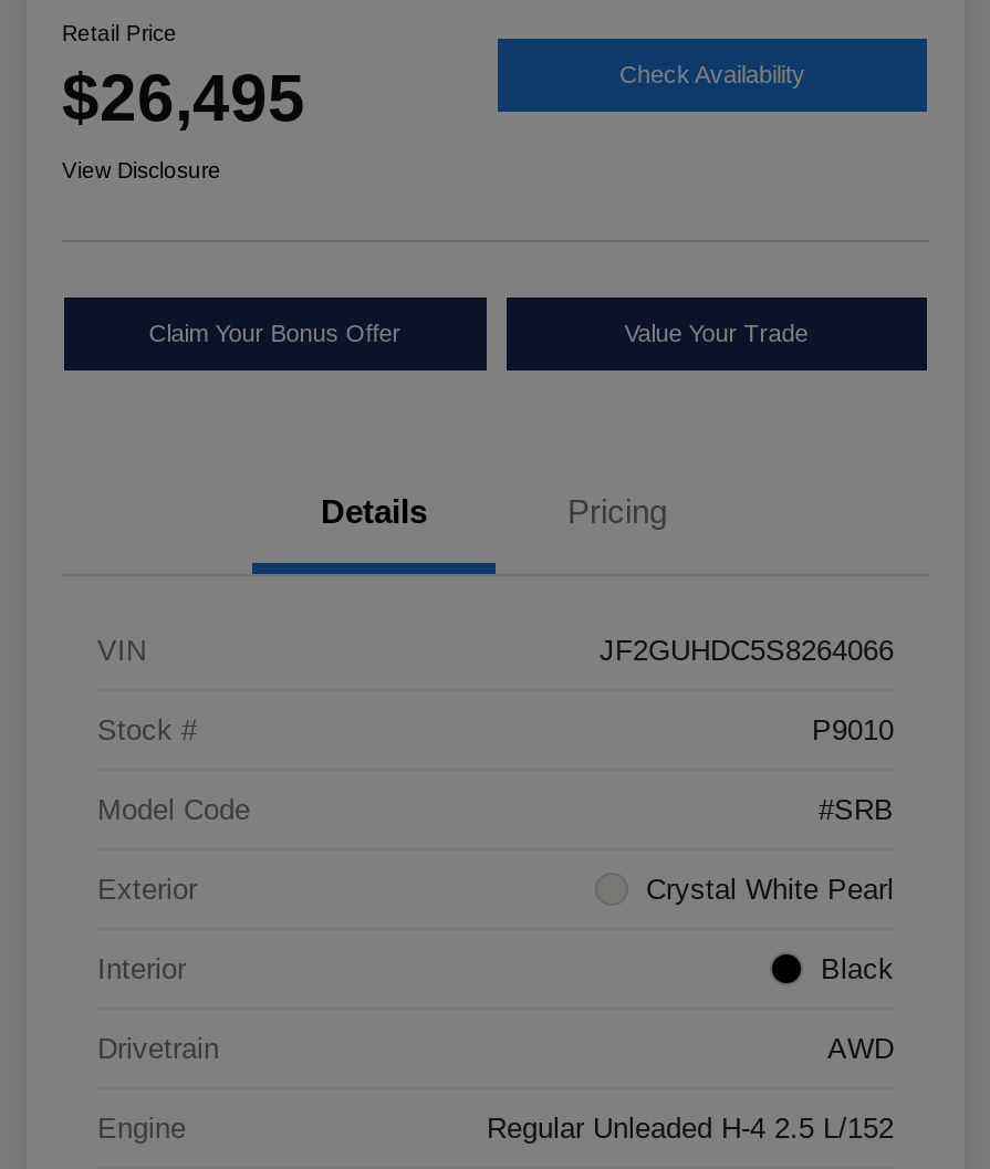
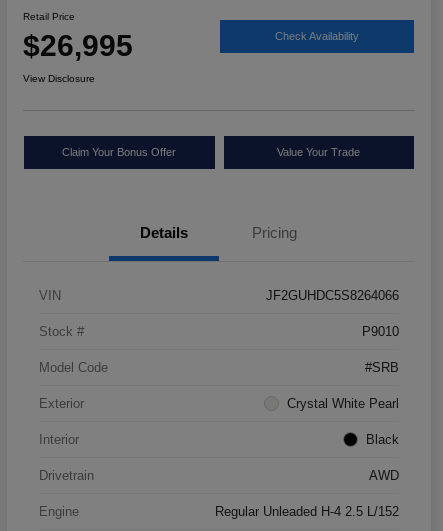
[62,59,305,132] $26,495 -> [23,29,133,62] $26,995

